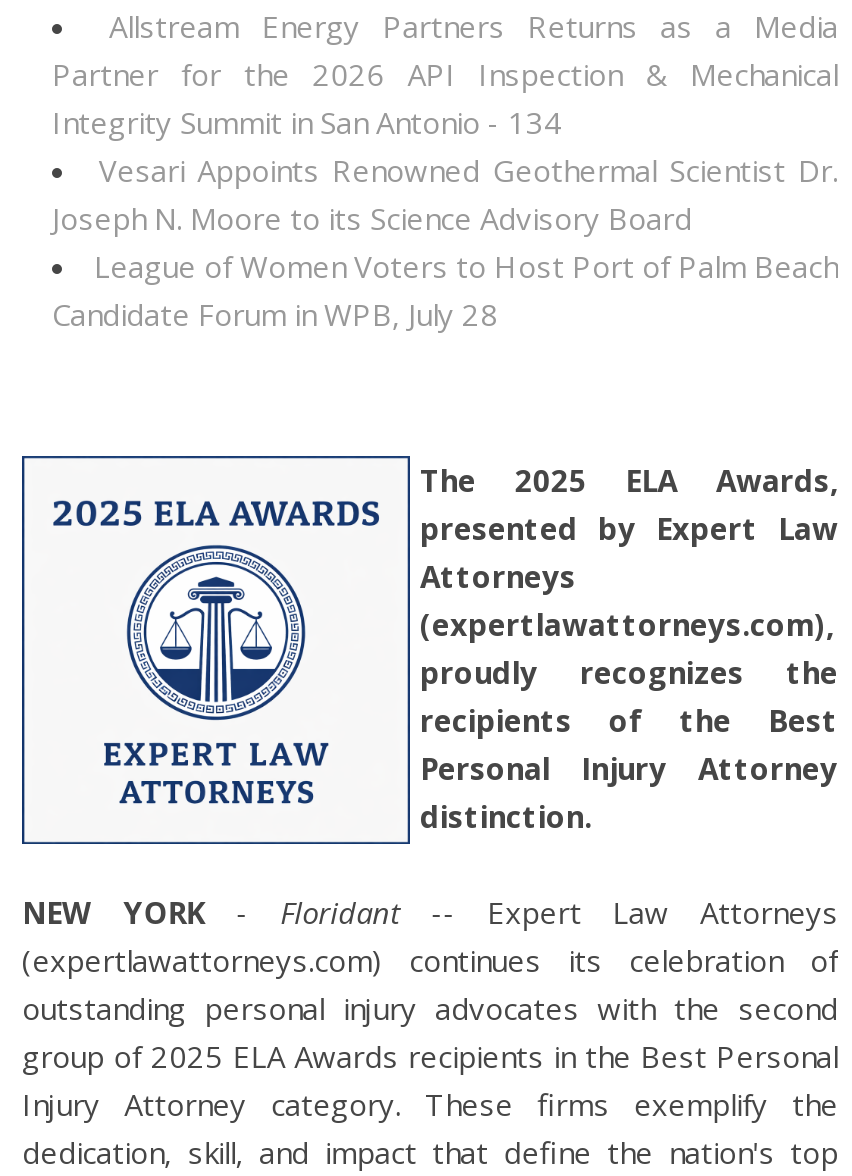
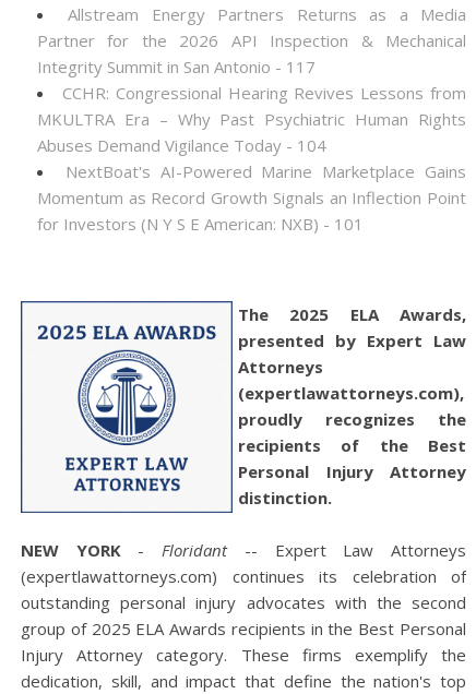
[52,102,838,334] Integrity Summit in San Antonio - 134 | Vesari Appoints Renowned Geothermal Scientist Dr. | Joseph N. Moore to its Science Advisory Board | League of Women Voters to Host Port of Palm Beach | Candidate Forum in WPB, July 28 -> [37,56,466,235] Integrity Summit in San Antonio - 117 | CCHR: Congressional Hearing Revives Lessons from | MKULTRA Era – Why Past Psychiatric Human Rights | Abuses Demand Vigilance Today - 104 | NextBoat's AI-Powered Marine Marketplace Gains | Momentum as Record Growth Signals an Inflection Point | for Investors (N Y S E American: NXB) - 101

